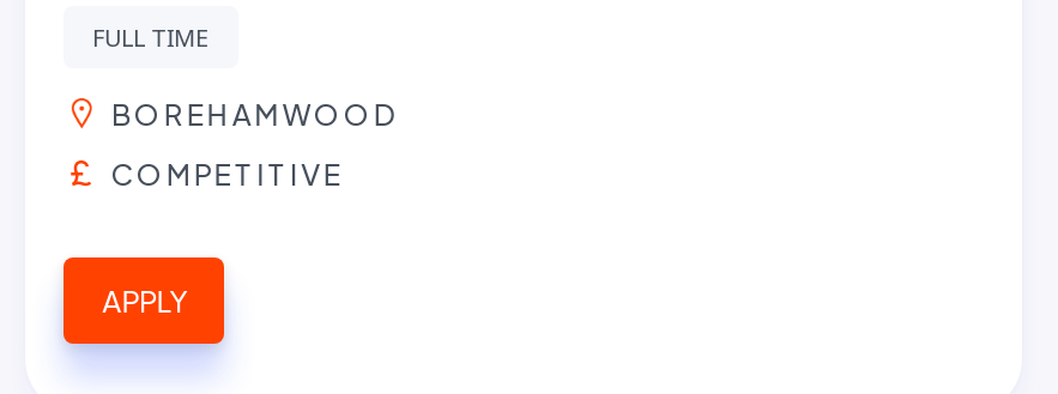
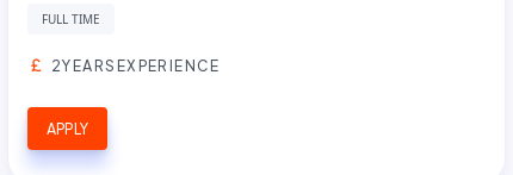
[111,94,399,192] BOREHAMWOOD | COMPETITIVE -> [51,56,220,75] 2YEARSEXPERIENCE

